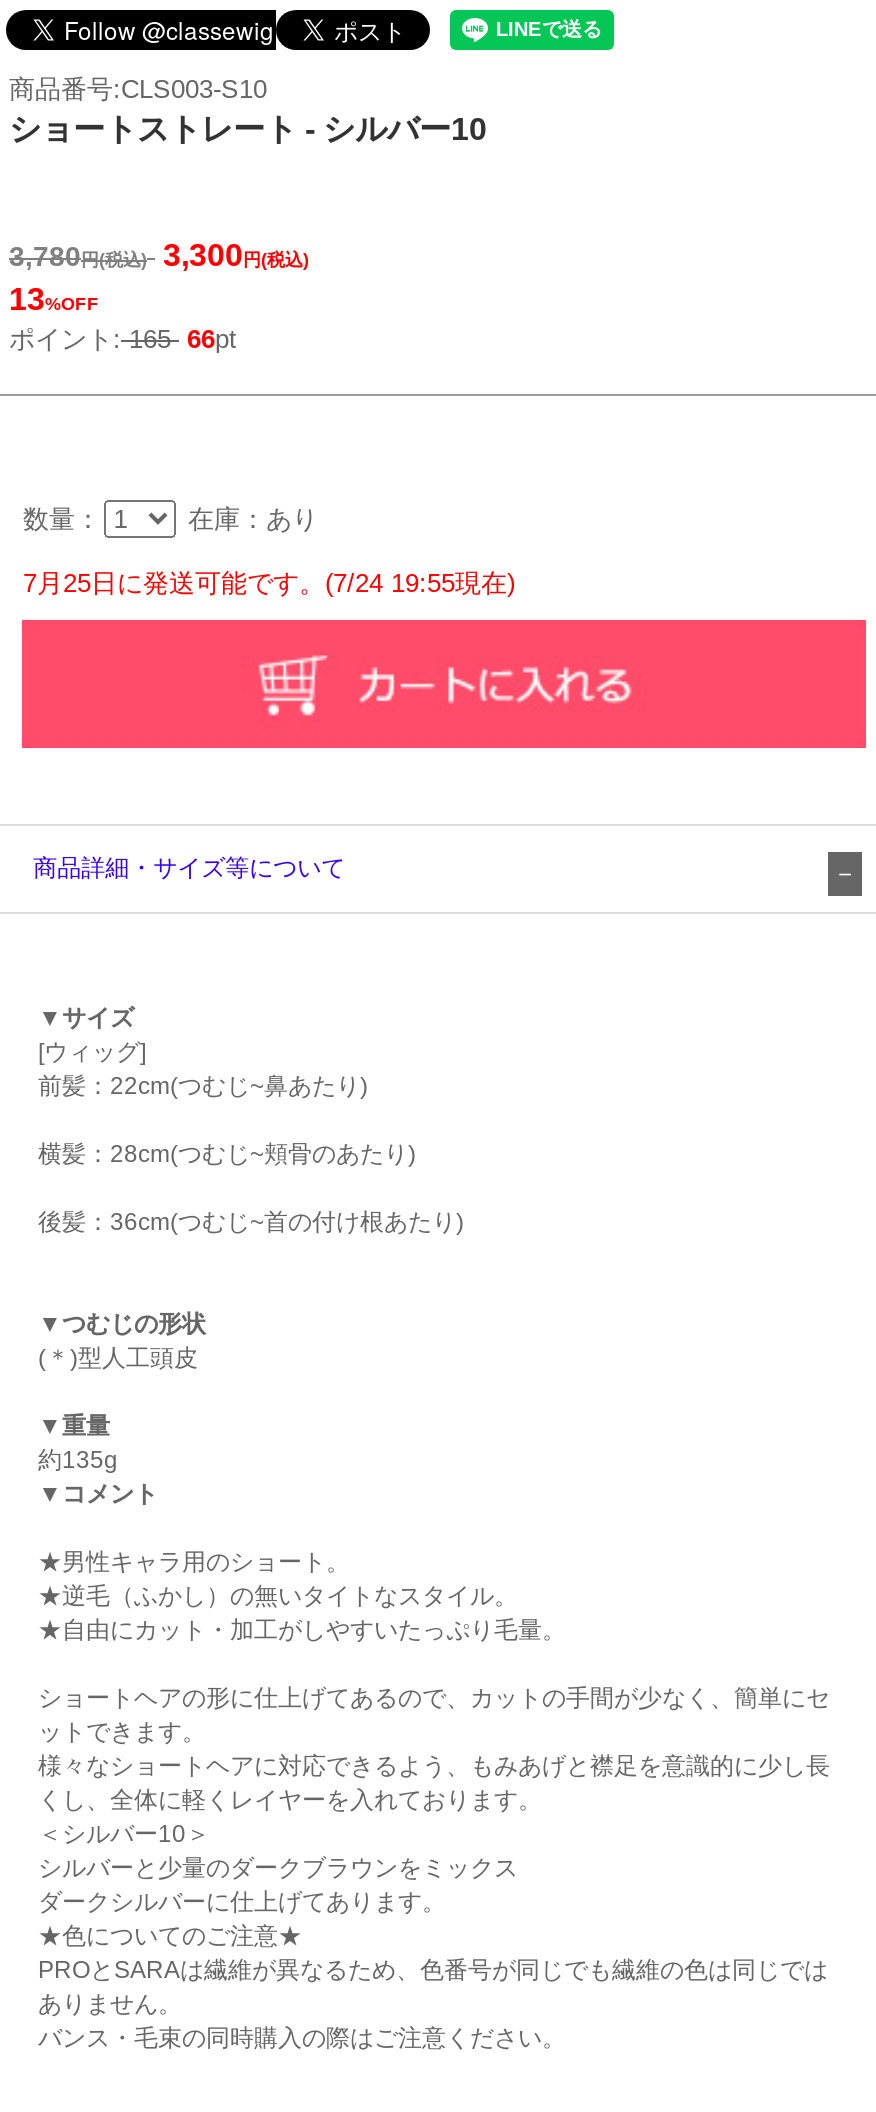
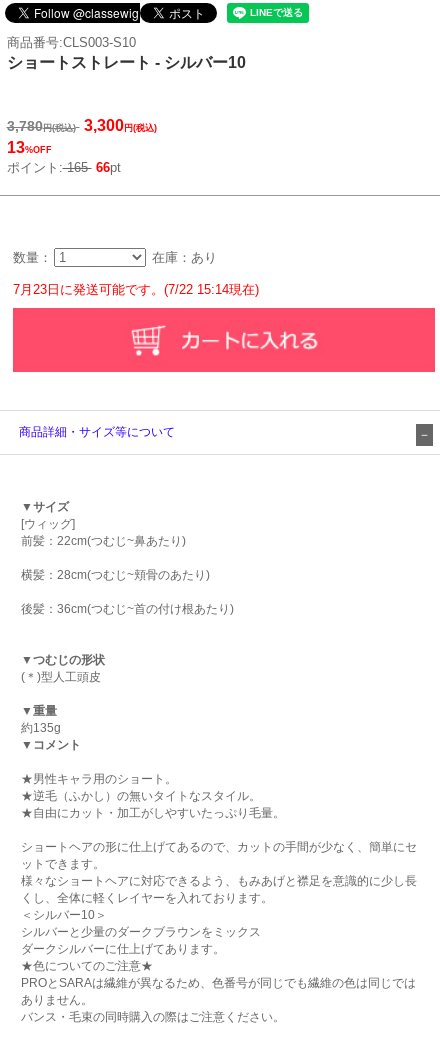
[23,568,515,598] 7月25日に発送可能です。(7/24 19:55現在) -> [13,282,259,297] 7月23日に発送可能です。(7/22 15:14現在)

